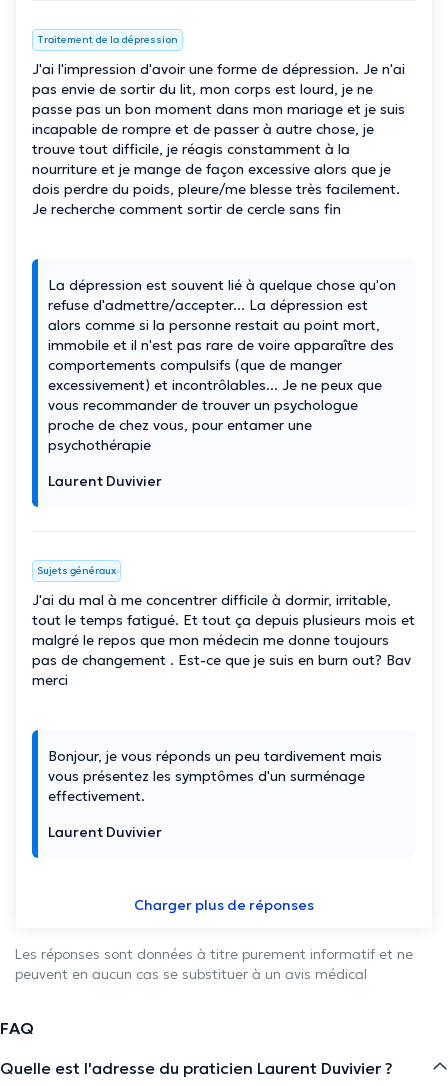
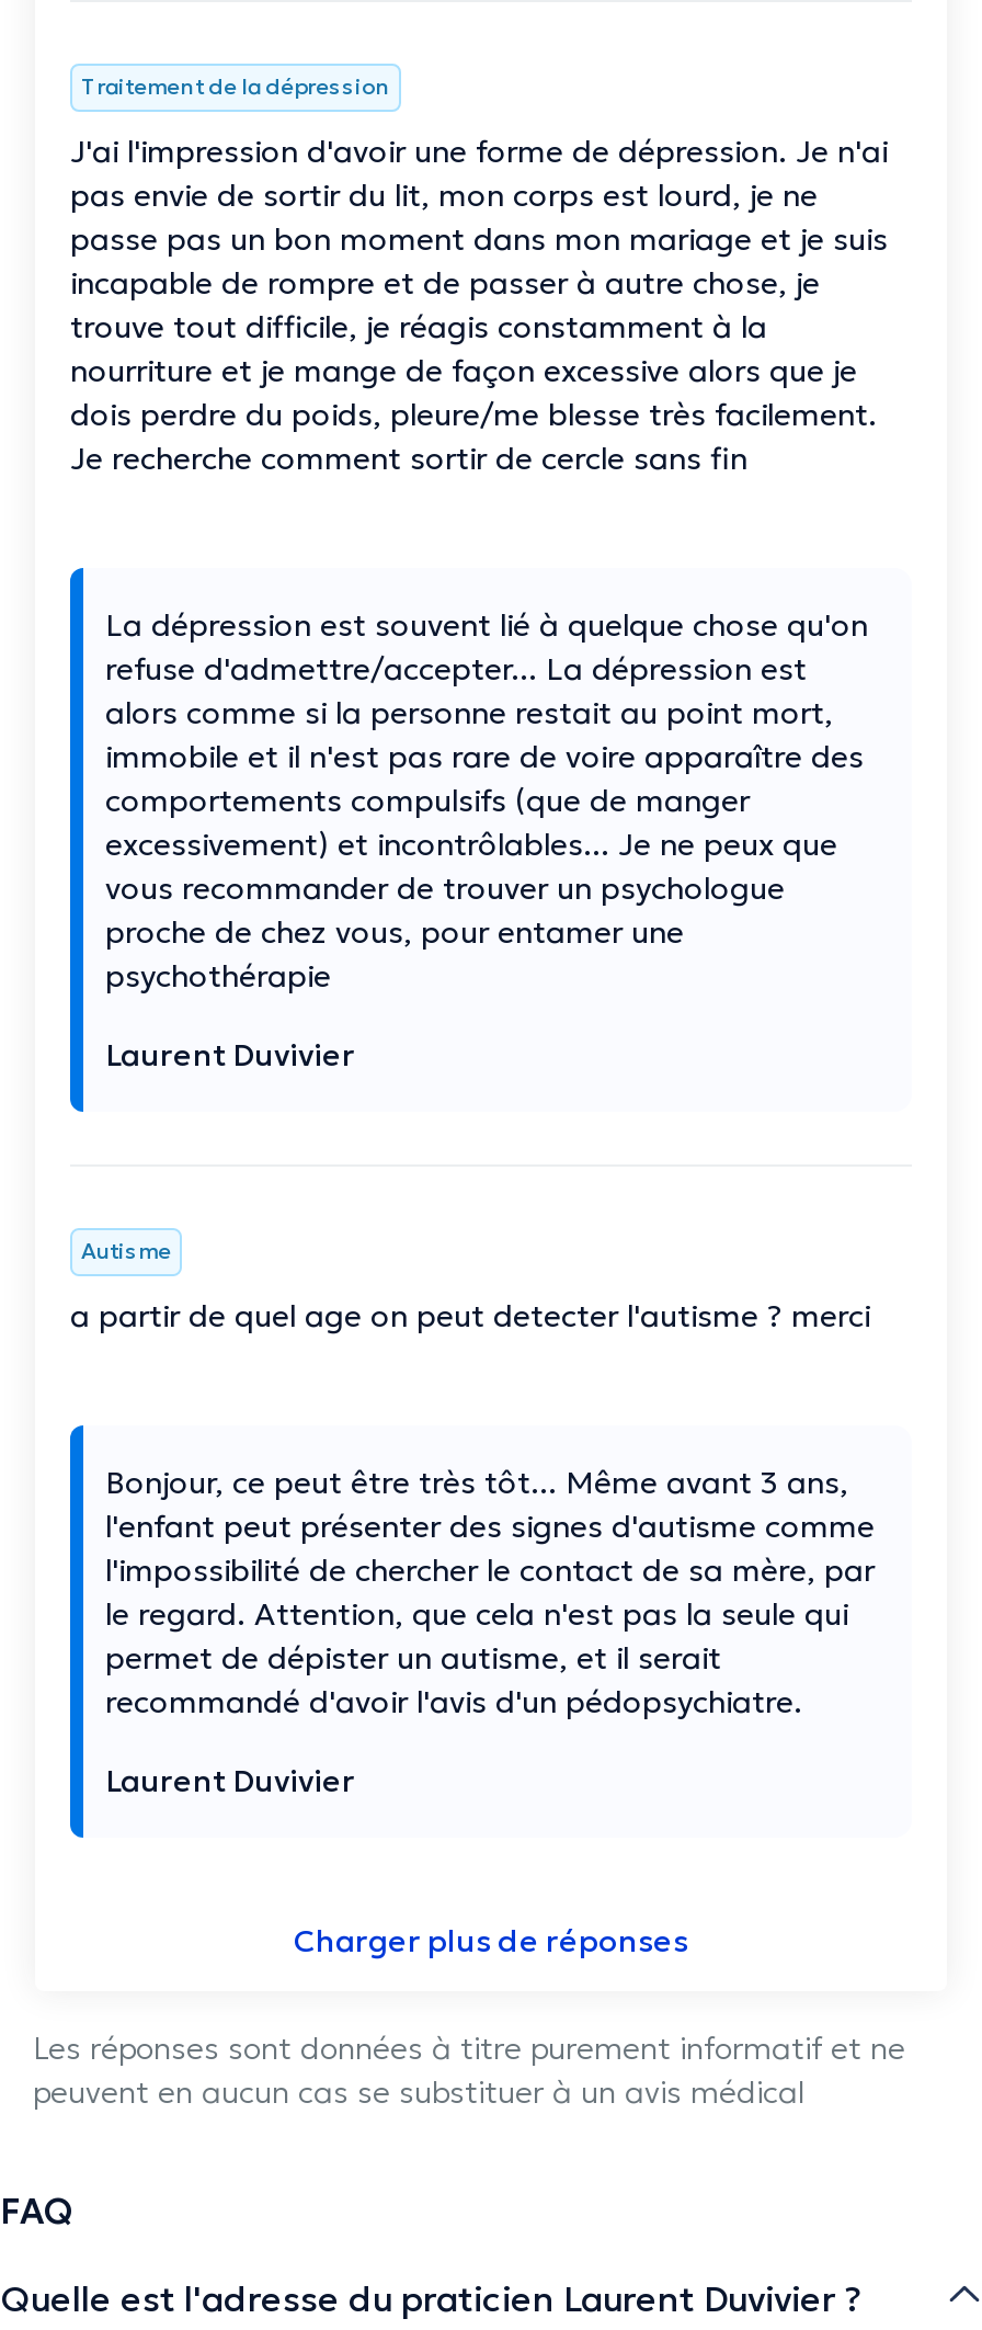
[37,564,116,577] Sujets généraux -> [81,1236,171,1265] Autisme
[32,591,415,689] J'ai du mal à me concentrer difficile à dormir, irritable, | tout le temps fatigué. Et tout ça depuis plusieurs mois et | malgré le repos que mon médecin me donne toujours | pas de changement . Est-ce que je suis en burn out? Bav | merci -> [70,1296,870,1335] a partir de quel age on peut detecter l'autisme ? merci
[48,747,382,805] Bonjour, je vous réponds un peu tardivement mais | vous présentez les symptômes d'un surménage | effectivement. -> [105,1462,875,1721] Bonjour, ce peut être très tôt... Même avant 3 ans, | l'enfant peut présenter des signes d'autisme comme | l'impossibilité de chercher le contact de sa mère, par | le regard. Attention, que cela n'est pas la seule qui | permet de dépister un autisme, et il serait | recommandé d'avoir l'avis d'un pédopsychiatre.

